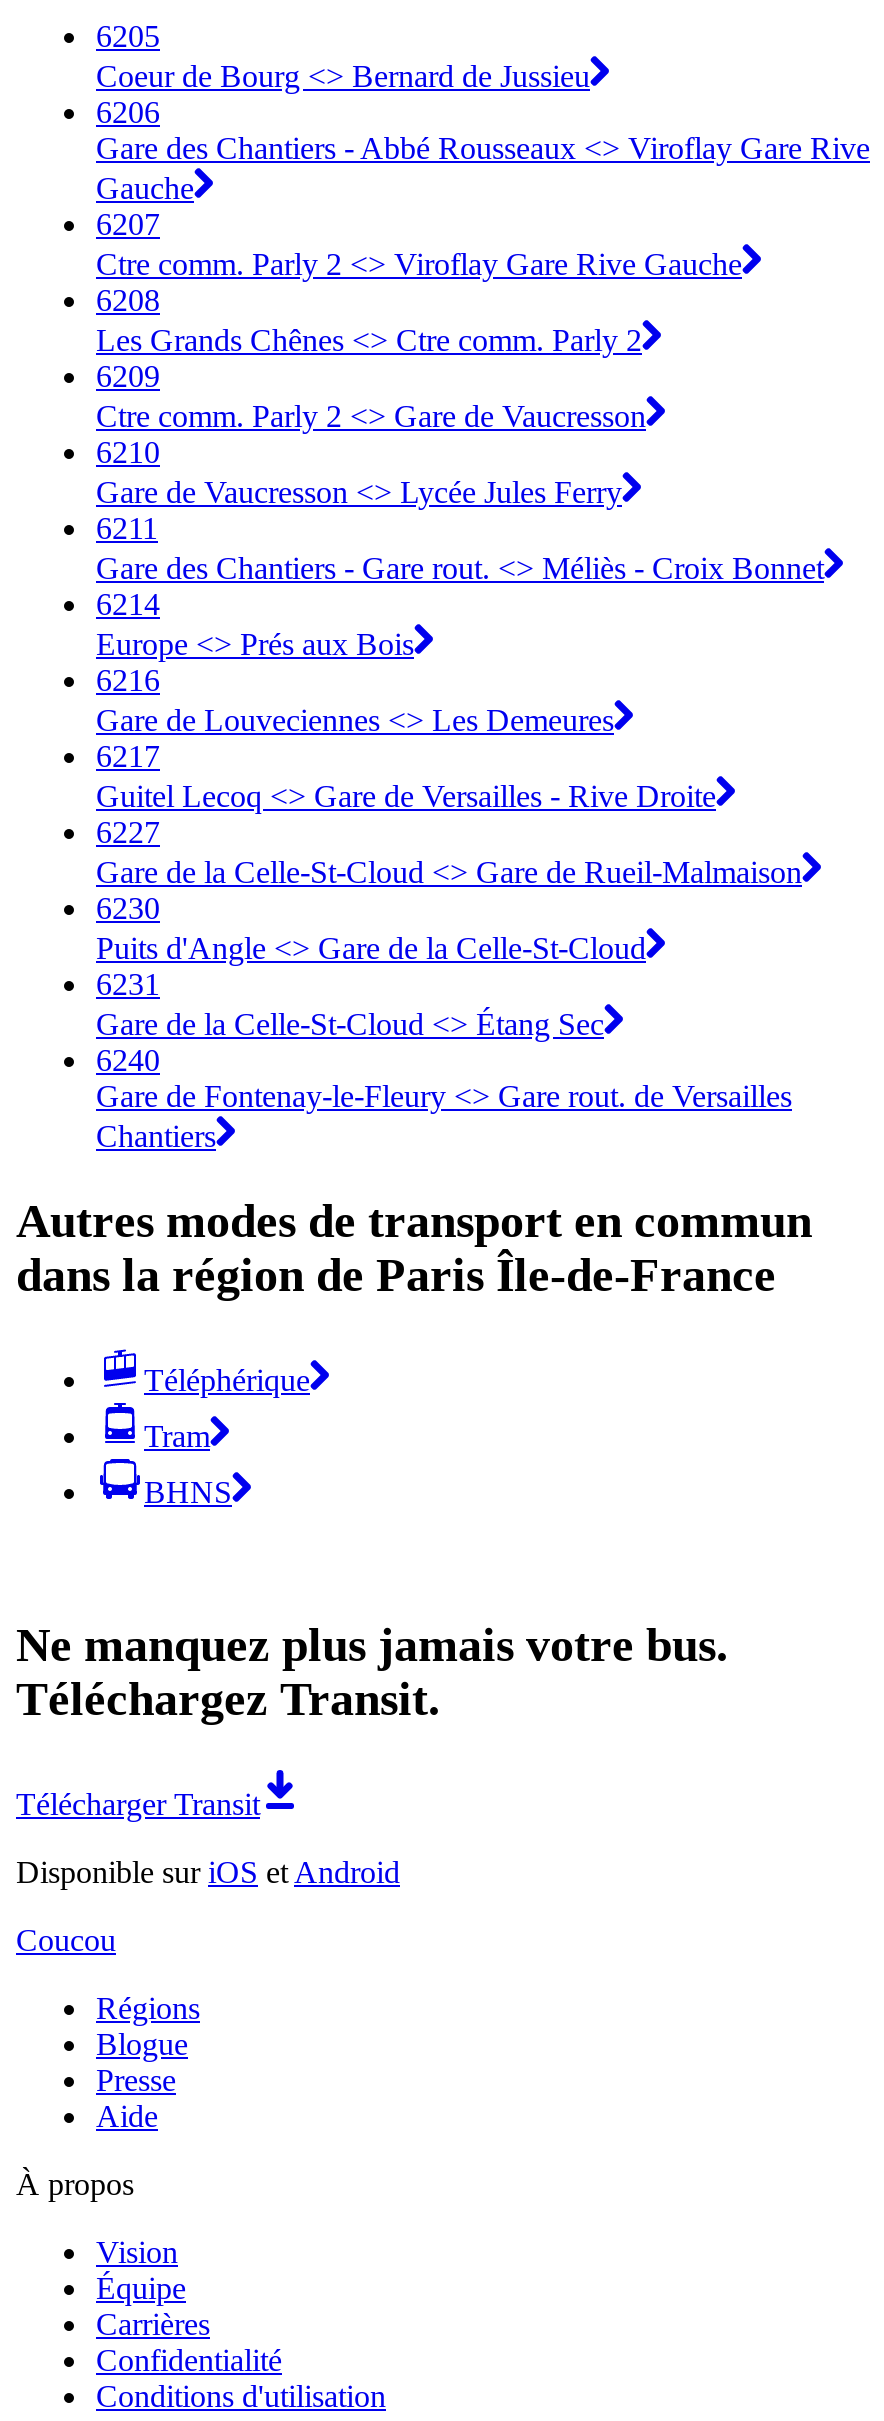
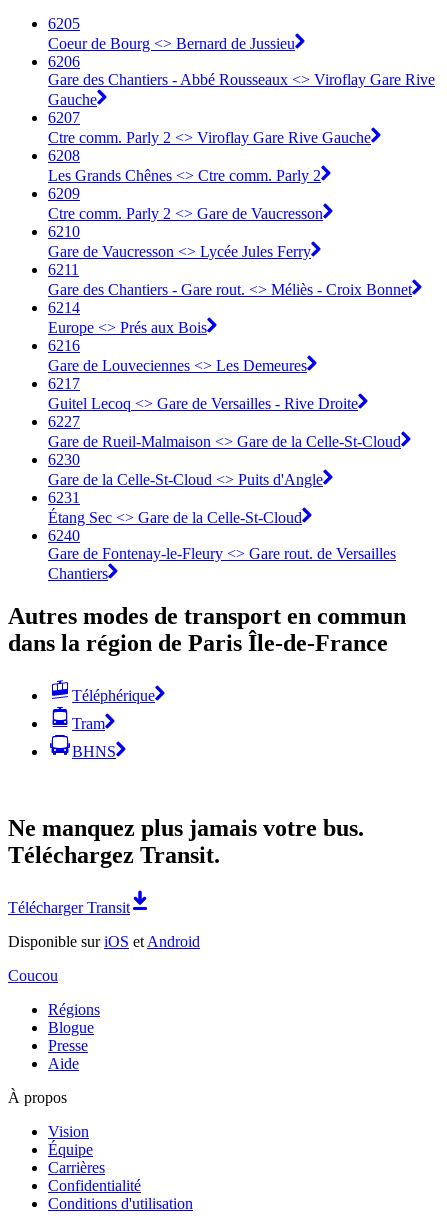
[96,855,802,889] Gare de la Celle-St-Cloud <>︎ Gare de Rueil-Malmaison -> [48,433,401,450] Gare de Rueil-Malmaison <>︎ Gare de la Celle-St-Cloud
[96,931,646,965] Puits d'Angle <>︎ Gare de la Celle-St-Cloud -> [48,471,323,488] Gare de la Celle-St-Cloud <>︎ Puits d'Angle
[96,1007,604,1041] Gare de la Celle-St-Cloud <>︎ Étang Sec -> [48,509,302,526] Étang Sec <>︎ Gare de la Celle-St-Cloud

